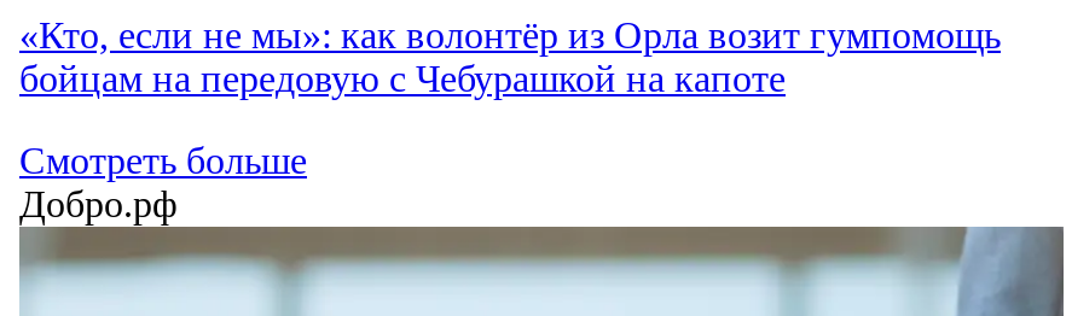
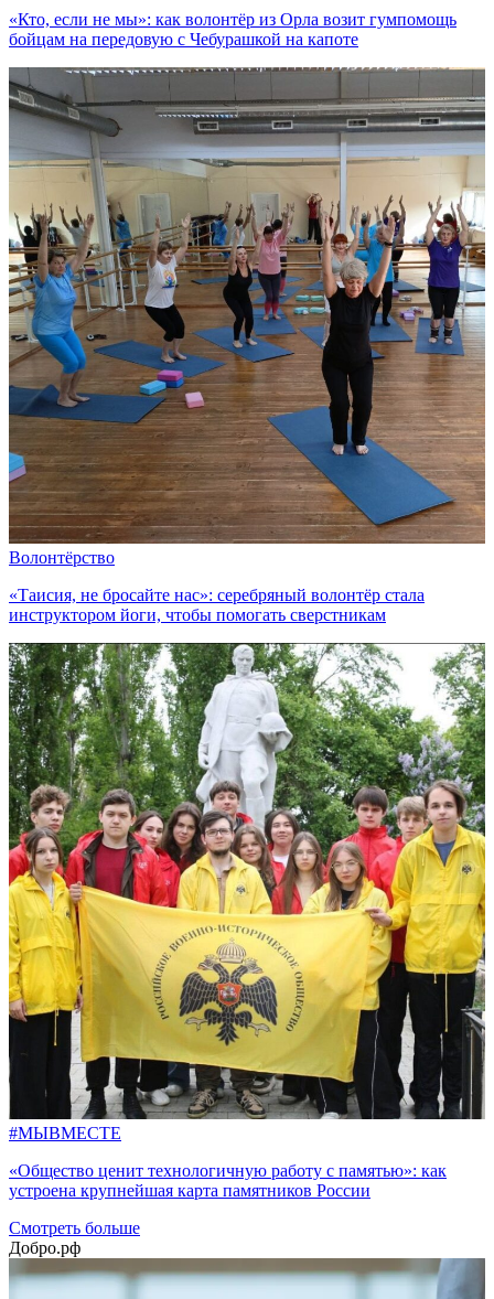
none -> [8,66,486,624] [image] | Волонтёрство | «Таисия, не бросайте нас»: серебряный волонтёр стала | инструктором йоги, чтобы помогать сверстникам
none -> [8,642,486,1200] [image] | #МЫВМЕСТЕ | «Общество ценит технологичную работу с памятью»: как | устроена крупнейшая карта памятников России

